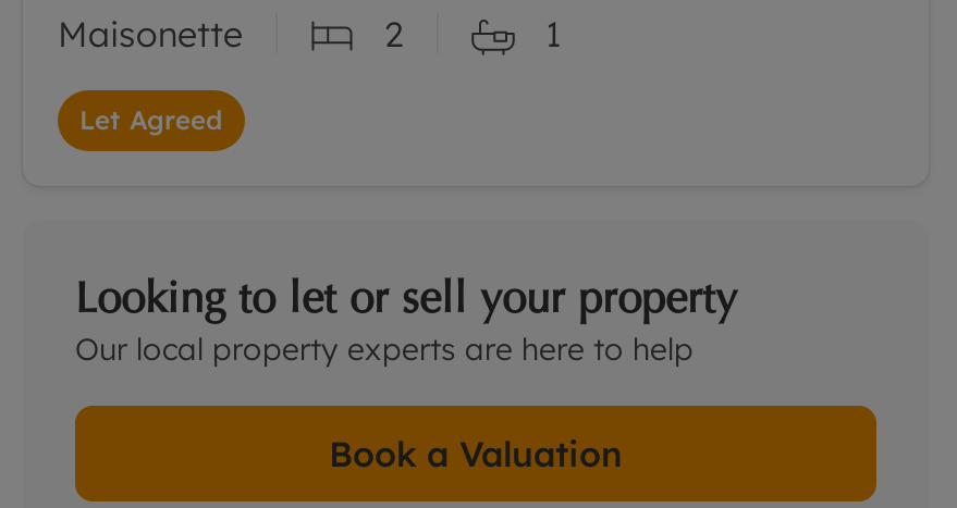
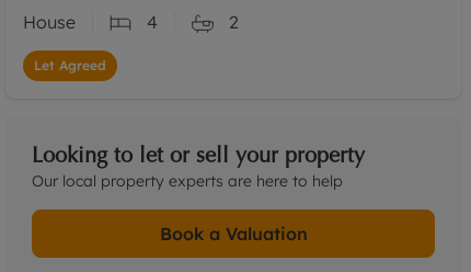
[58,11,243,55] Maisonette -> [23,11,158,32] House | 4
[545,11,561,55] 1 -> none

